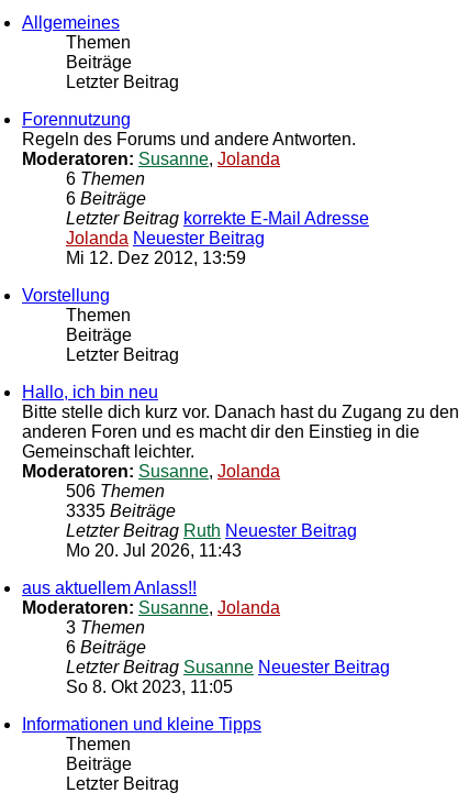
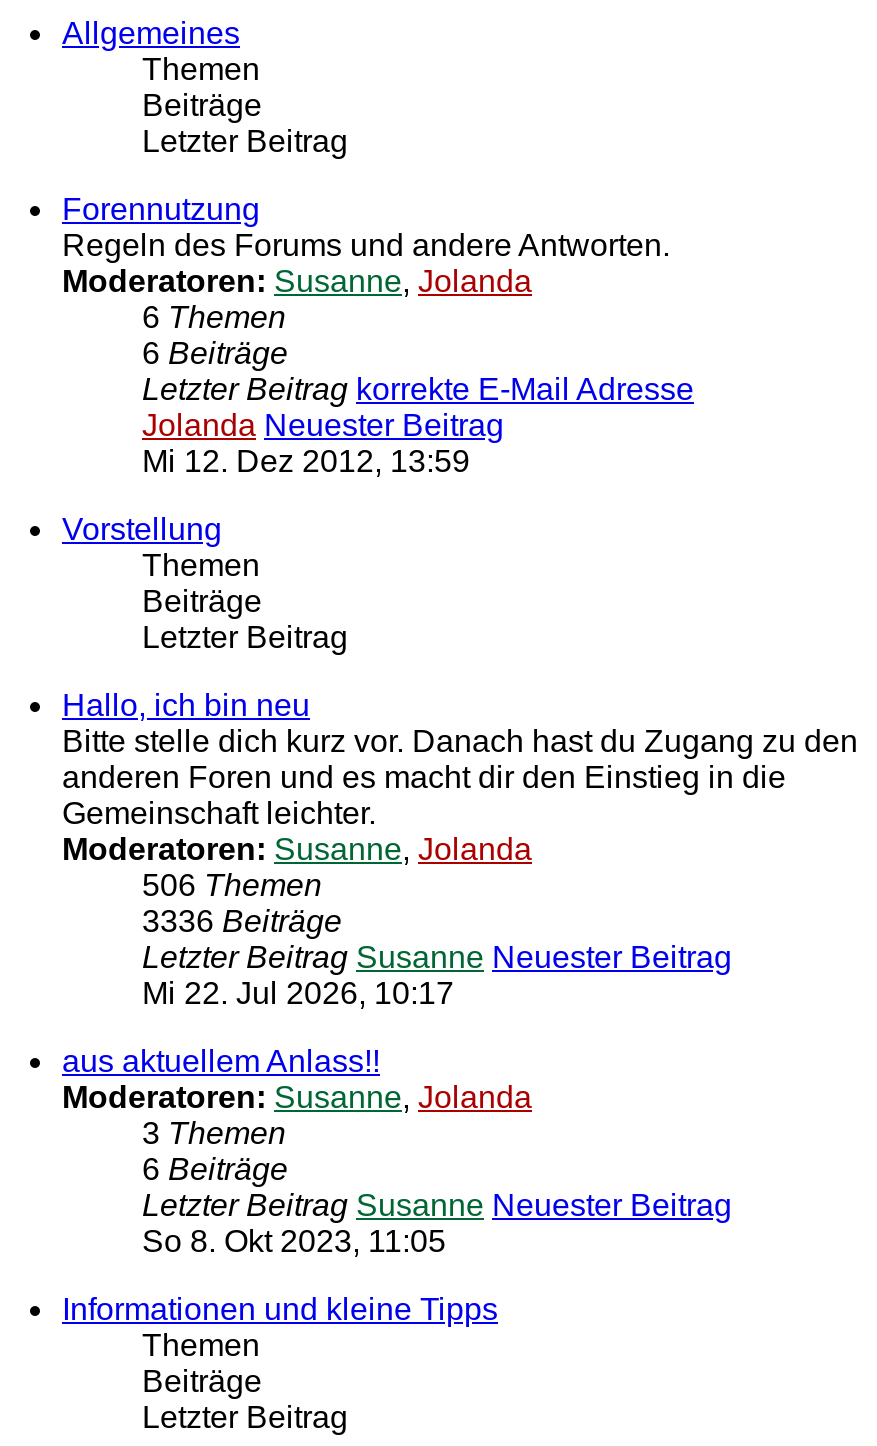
[66,502,176,521] 3335 Beiträge -> [142,905,342,939] 3336 Beiträge
[66,522,357,540] Letzter Beitrag Ruth Neuester Beitrag -> [142,941,732,975] Letzter Beitrag Susanne Neuester Beitrag
[66,542,242,560] Mo 20. Jul 2026, 11:43 -> [142,977,454,1011] Mi 22. Jul 2026, 10:17

